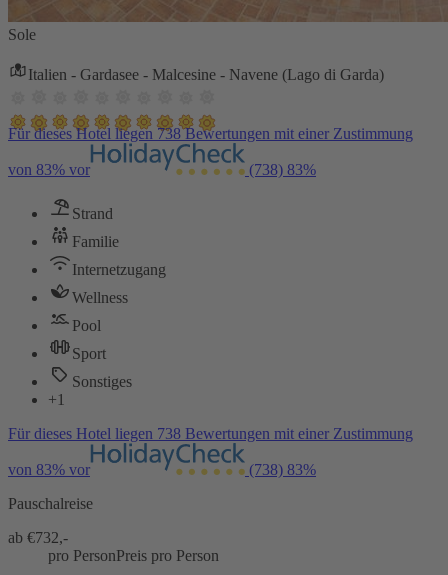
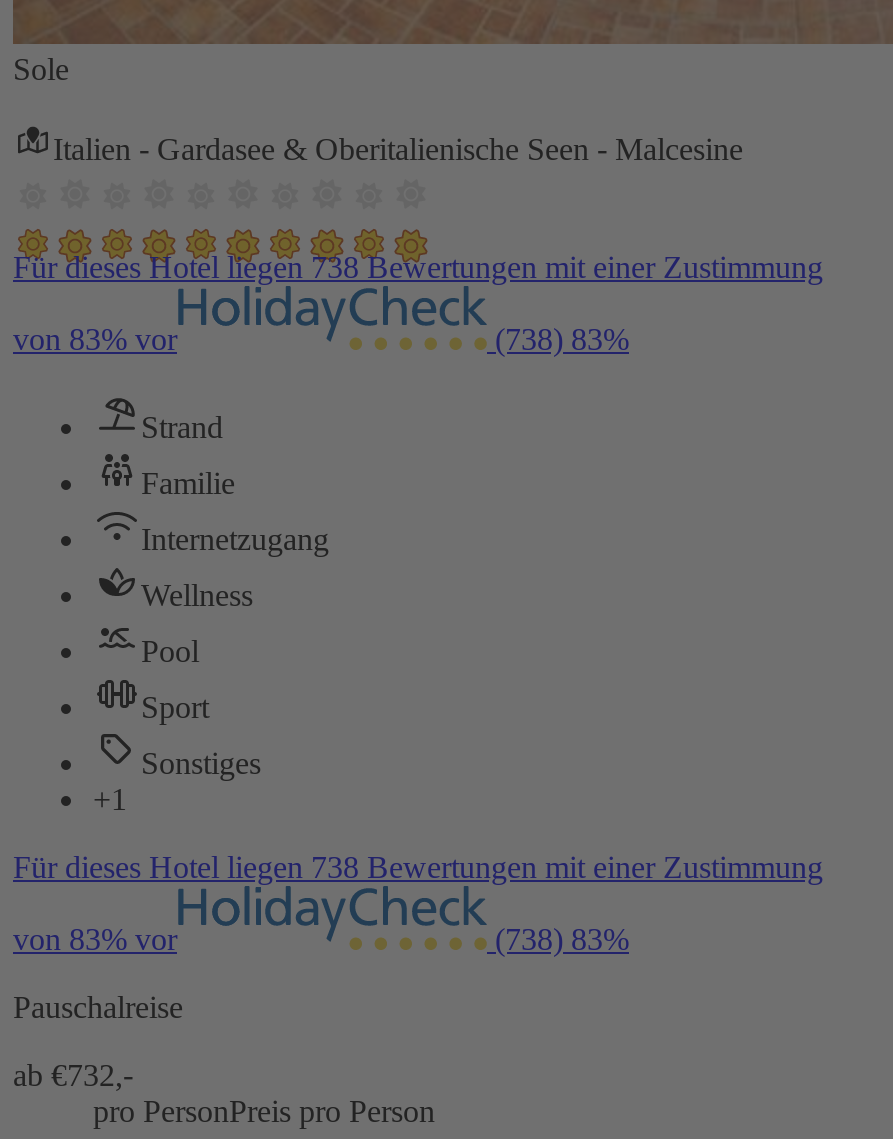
[28,66,384,83] Italien - Gardasee - Malcesine - Navene (Lago di Garda) -> [53,132,743,166] Italien - Gardasee & Oberitalienische Seen - Malcesine

